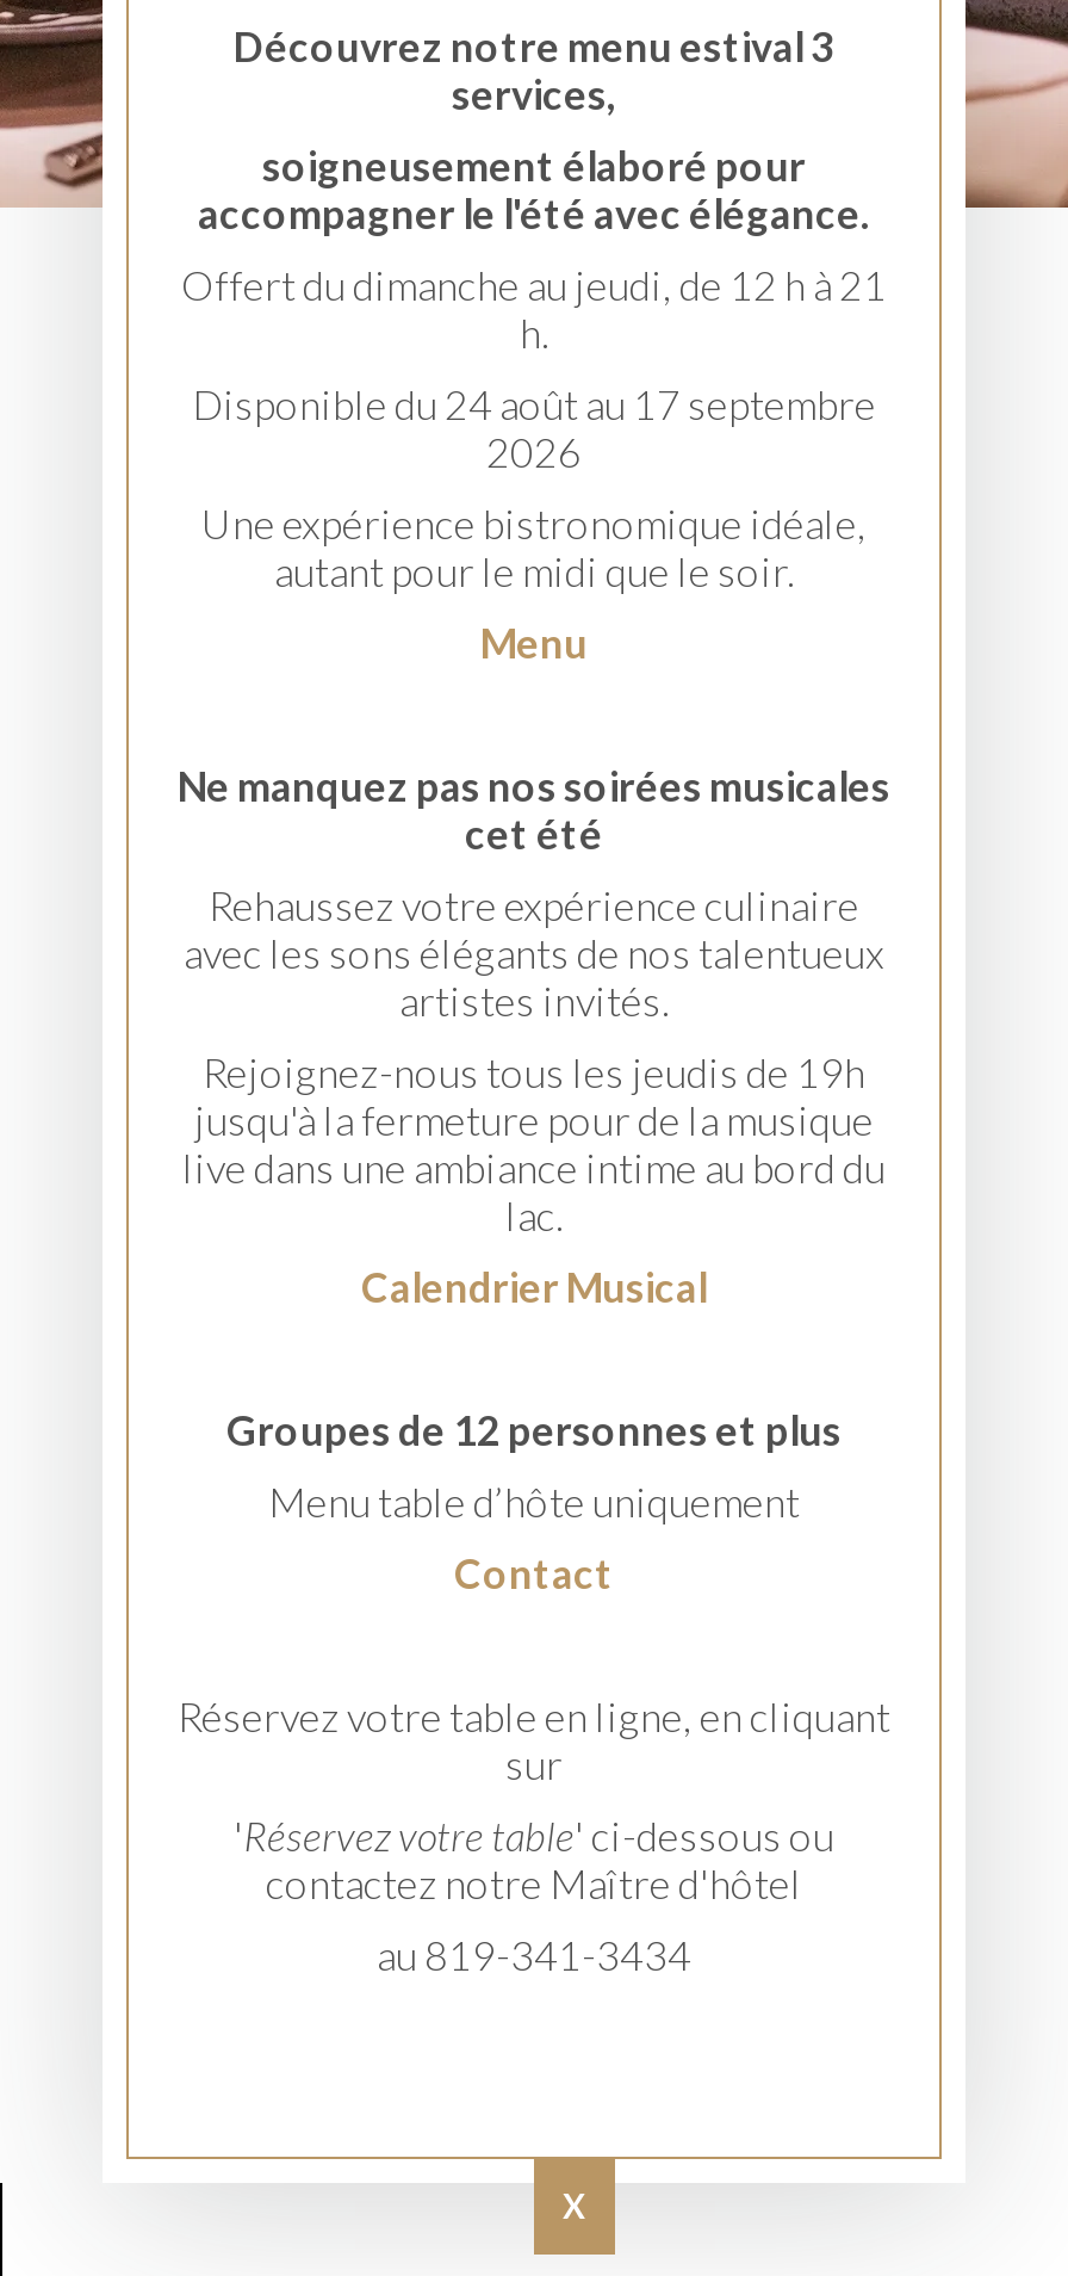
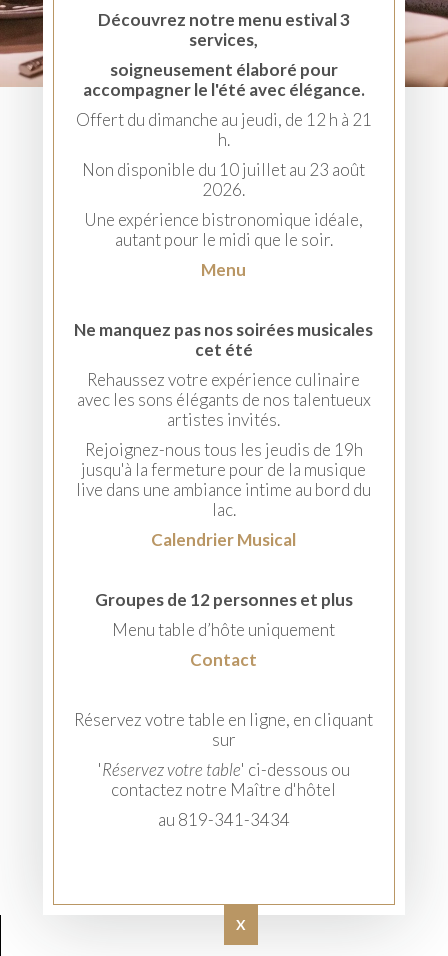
[192,379,876,477] Disponible du 24 août au 17 septembre | 2026 -> [82,159,365,200] Non disponible du 10 juillet au 23 août | 2026.

